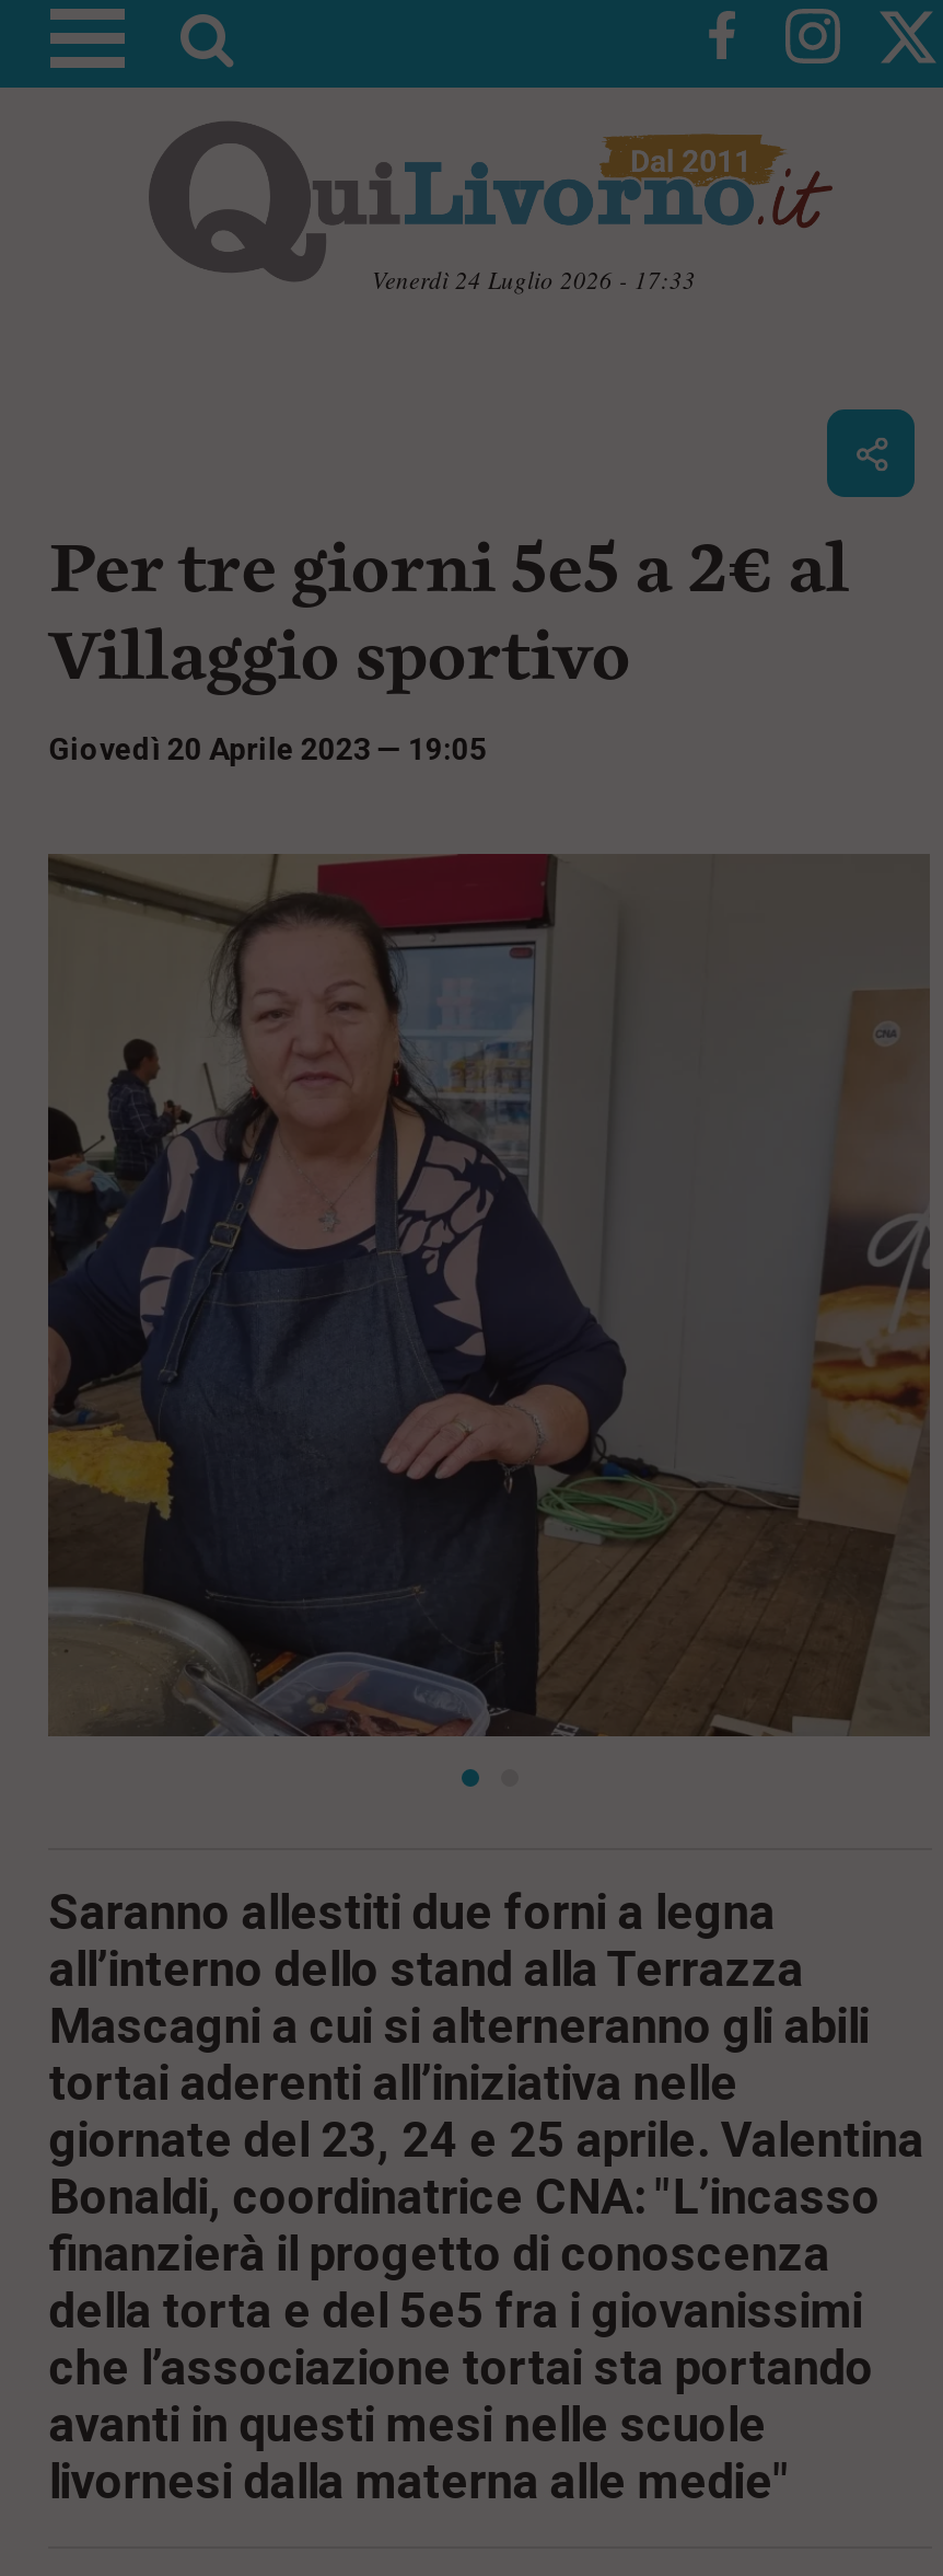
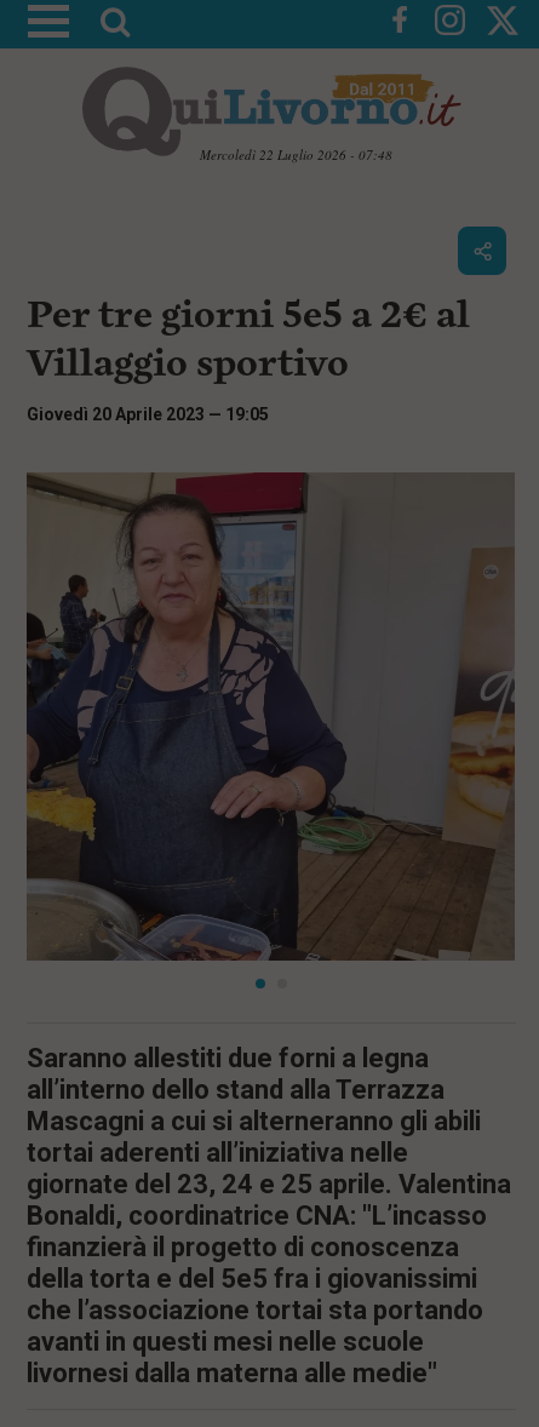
[372,263,696,296] Venerdì 24 Luglio 2026 - 17:33 -> [199,145,392,164] Mercoledì 22 Luglio 2026 - 07:48

